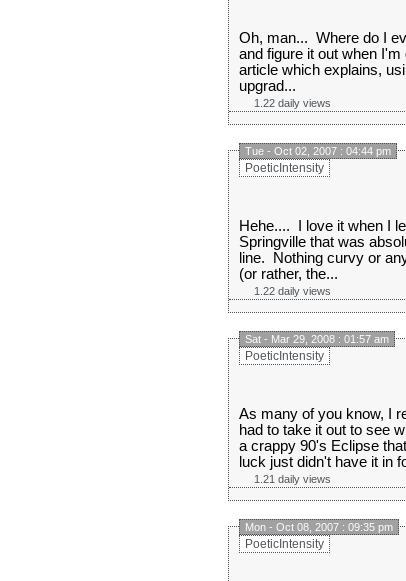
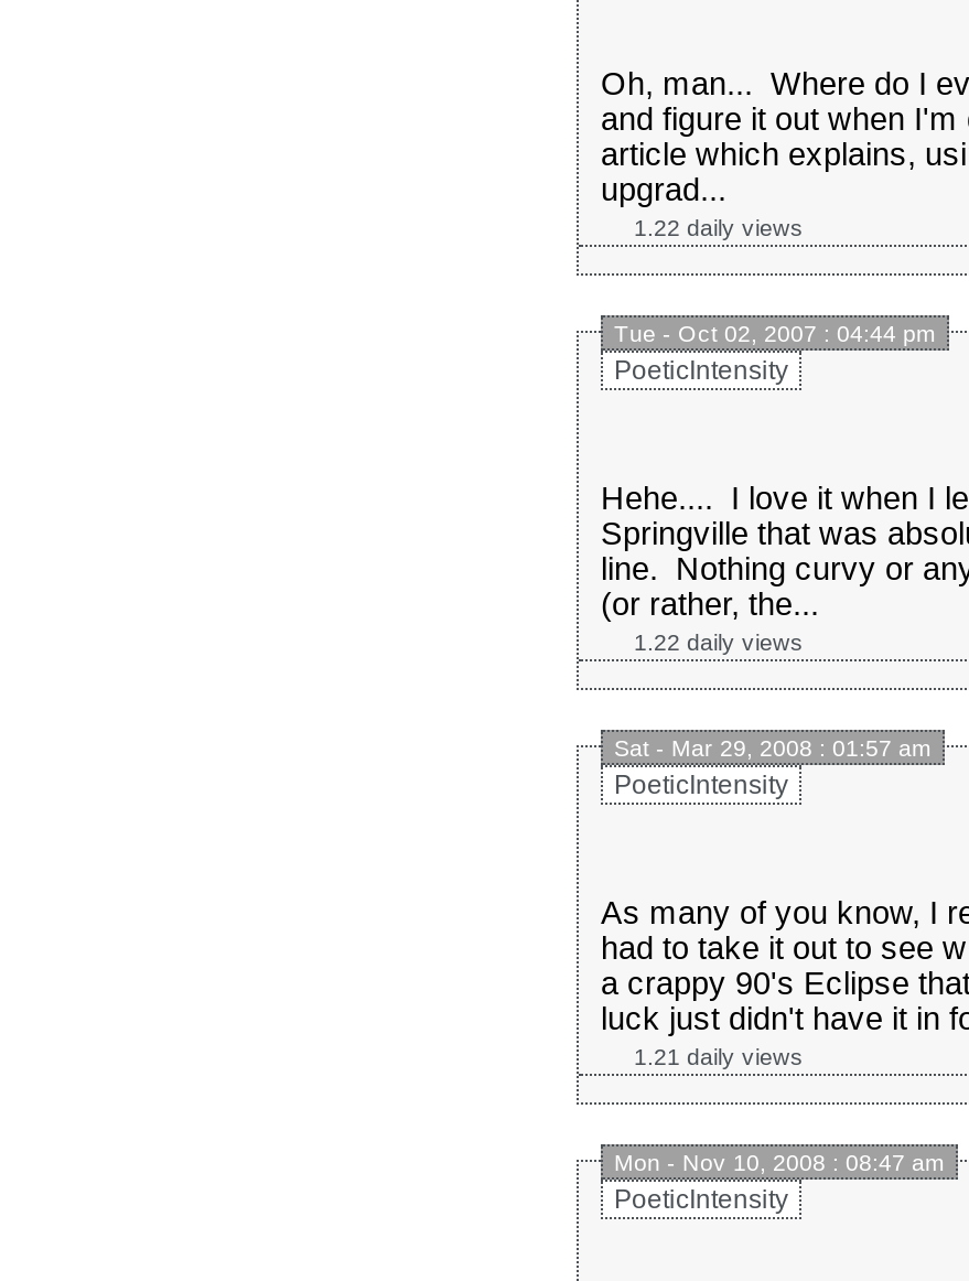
[245,521,393,533] Mon - Oct 08, 2007 : 09:35 pm -> [614,1149,945,1175] Mon - Nov 10, 2008 : 08:47 am

